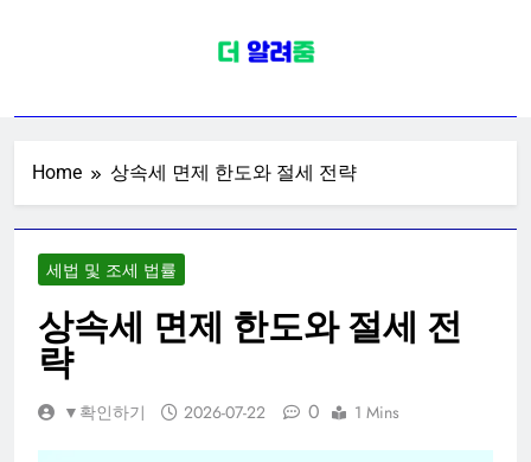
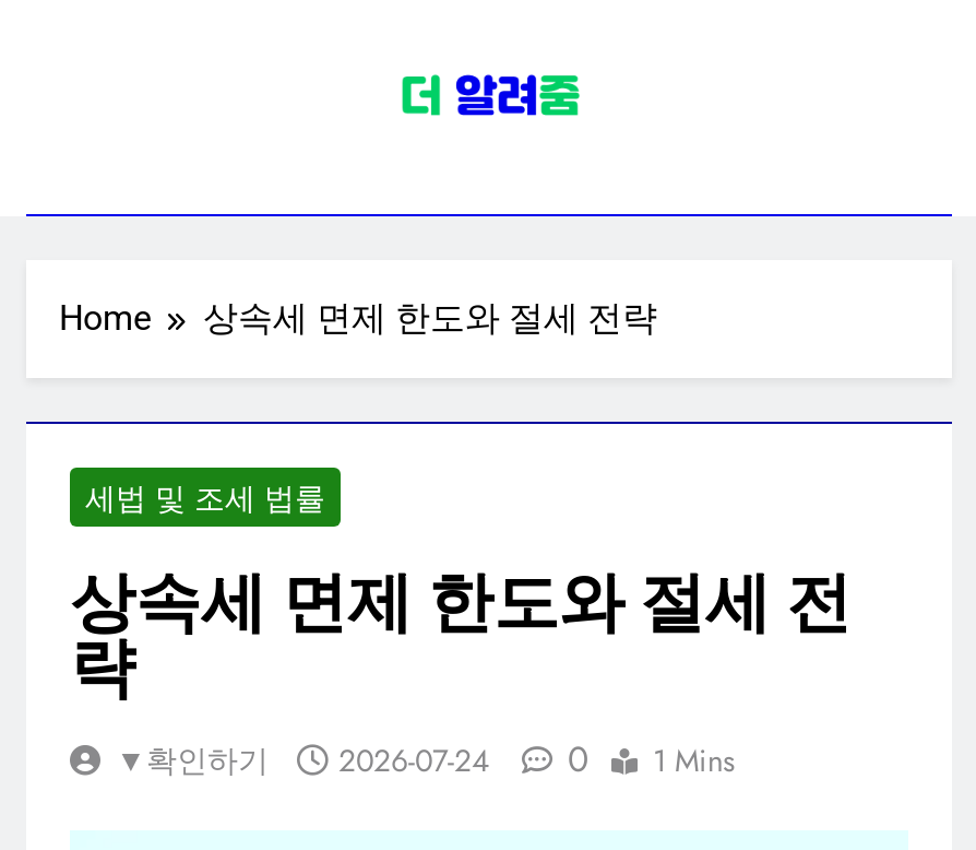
[184,400,265,424] 2026-07-22 -> [338,738,489,782] 2026-07-24

